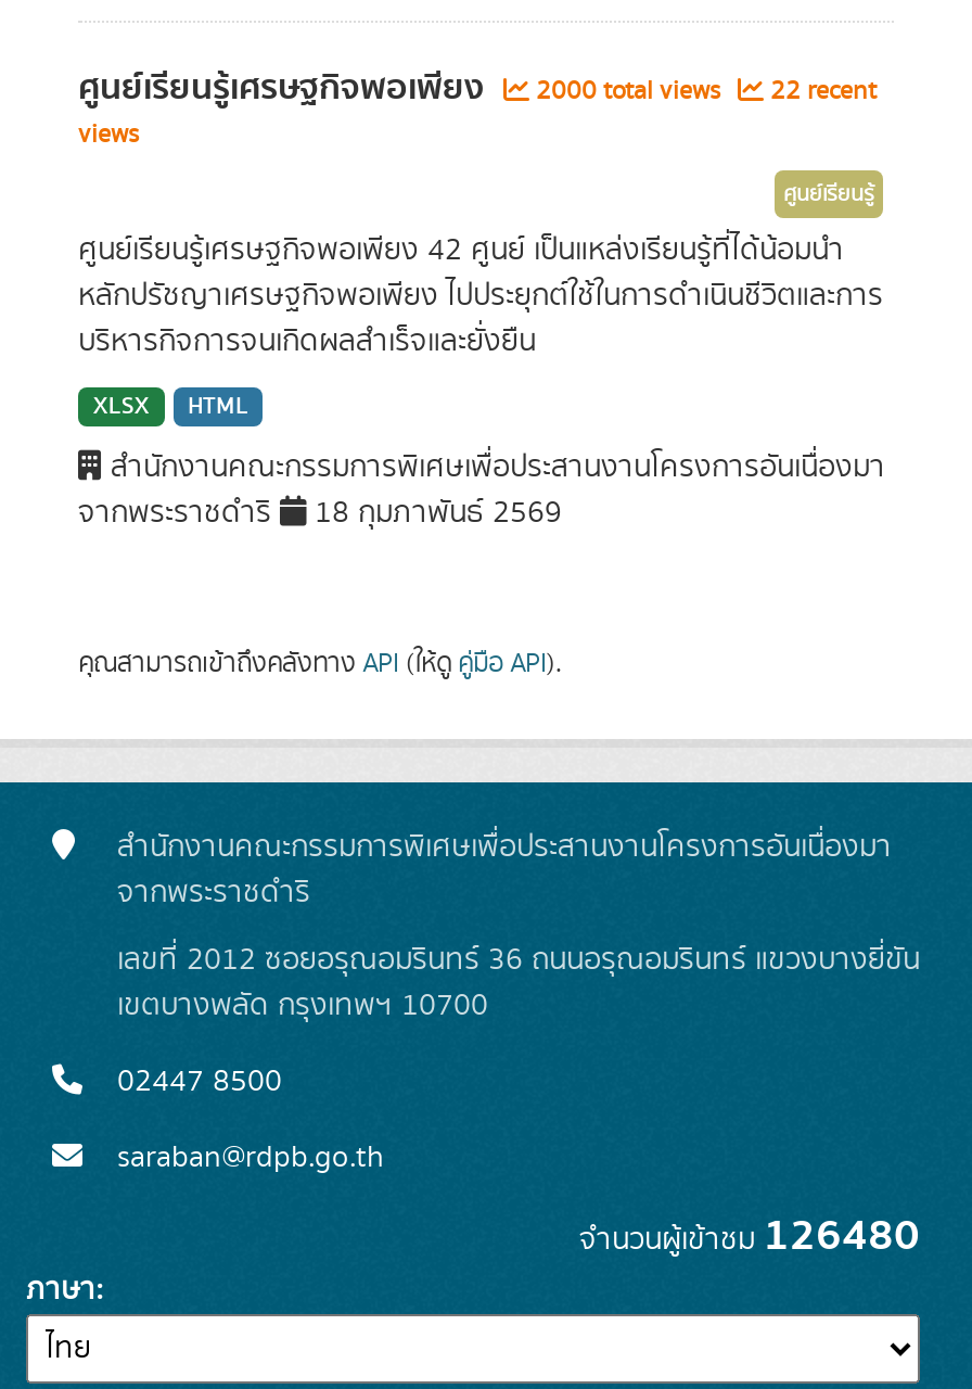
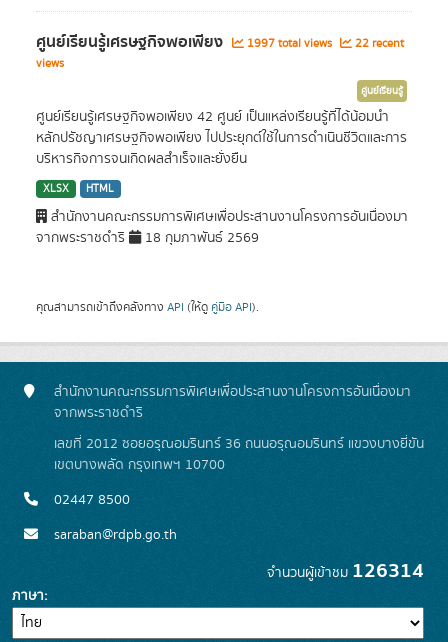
[78,60,877,116] ศูนย์เรียนรู้เศรษฐกิจพอเพียง 2000 total views 22 recent -> [36,29,404,55] ศูนย์เรียนรู้เศรษฐกิจพอเพียง 1997 total views 22 recent
[579,1201,920,1271] จำนวนผู้เข้าชม126480 -> [267,555,424,587] จำนวนผู้เข้าชม126314

